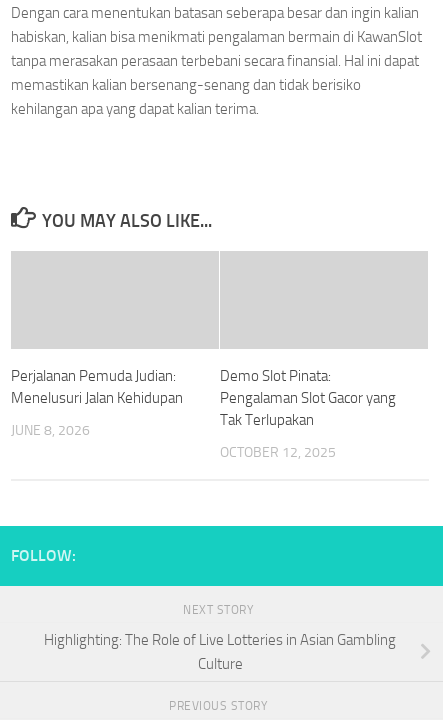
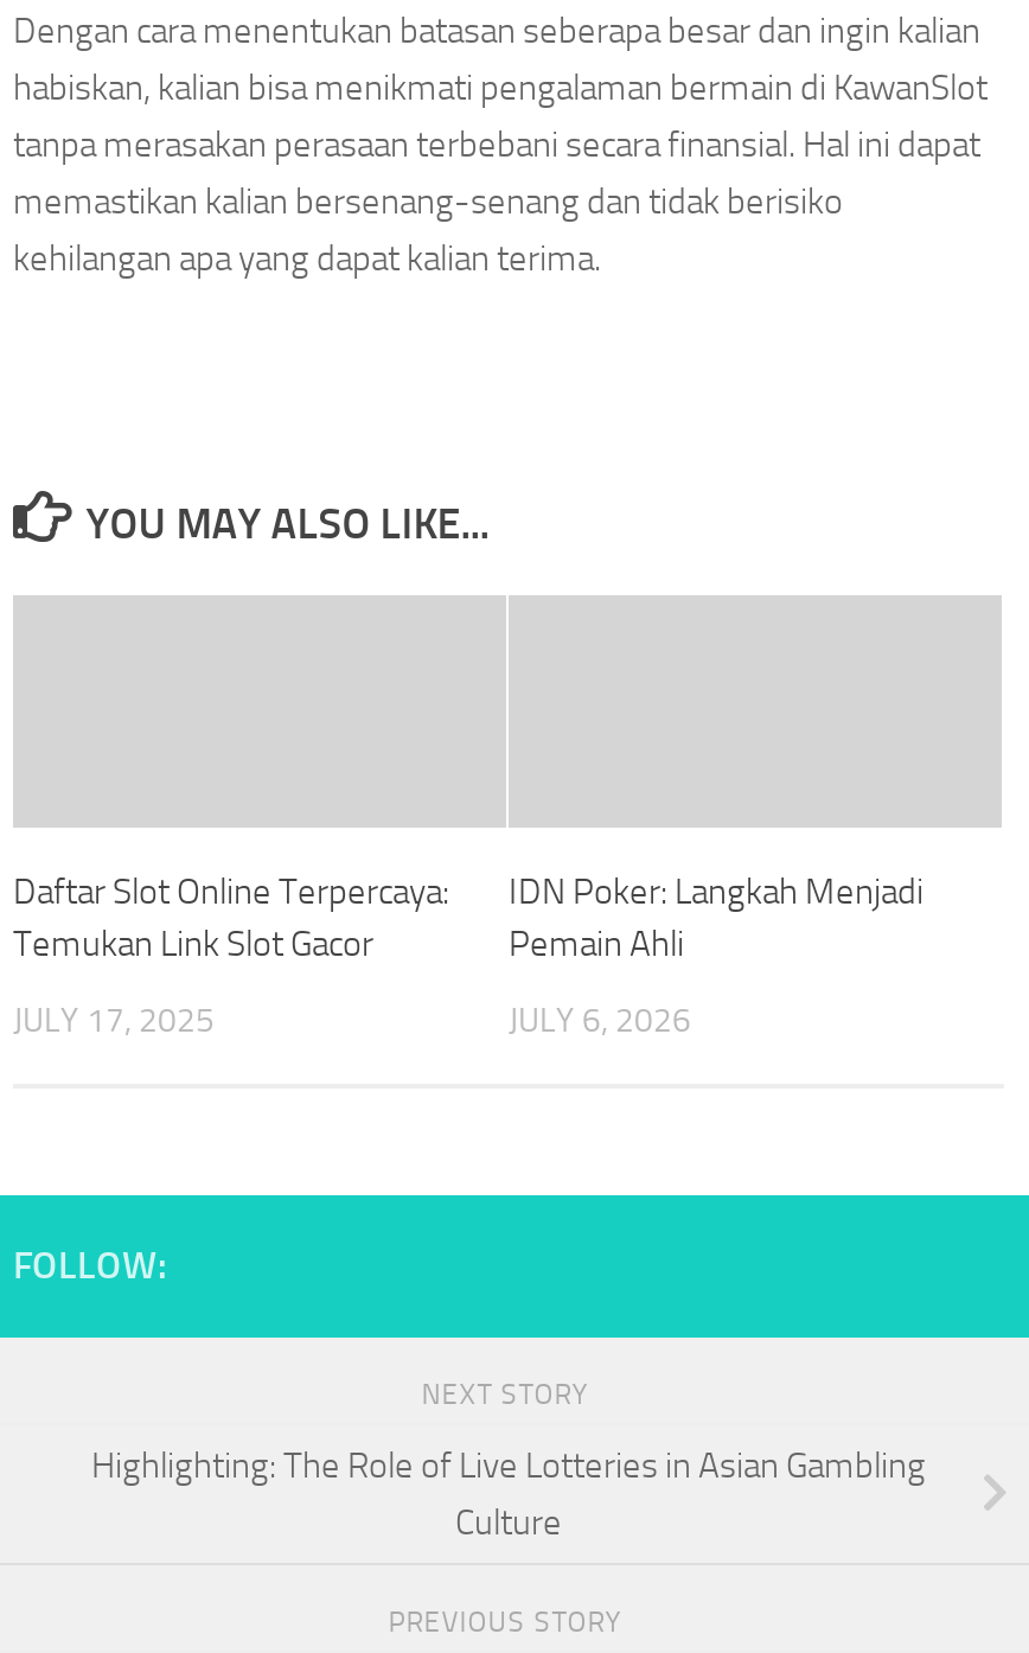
[11,367,183,407] Perjalanan Pemuda Judian: | Menelusuri Jalan Kehidupan -> [13,870,449,965] Daftar Slot Online Terpercaya: | Temukan Link Slot Gacor
[220,367,396,429] Demo Slot Pinata: | Pengalaman Slot Gacor yang | Tak Terlupakan -> [509,870,923,965] IDN Poker: Langkah Menjadi | Pemain Ahli
[11,422,90,439] JUNE 8, 2026 -> [13,1001,215,1041] JULY 17, 2025
[220,444,336,461] OCTOBER 12, 2025 -> [509,1001,691,1041] JULY 6, 2026

